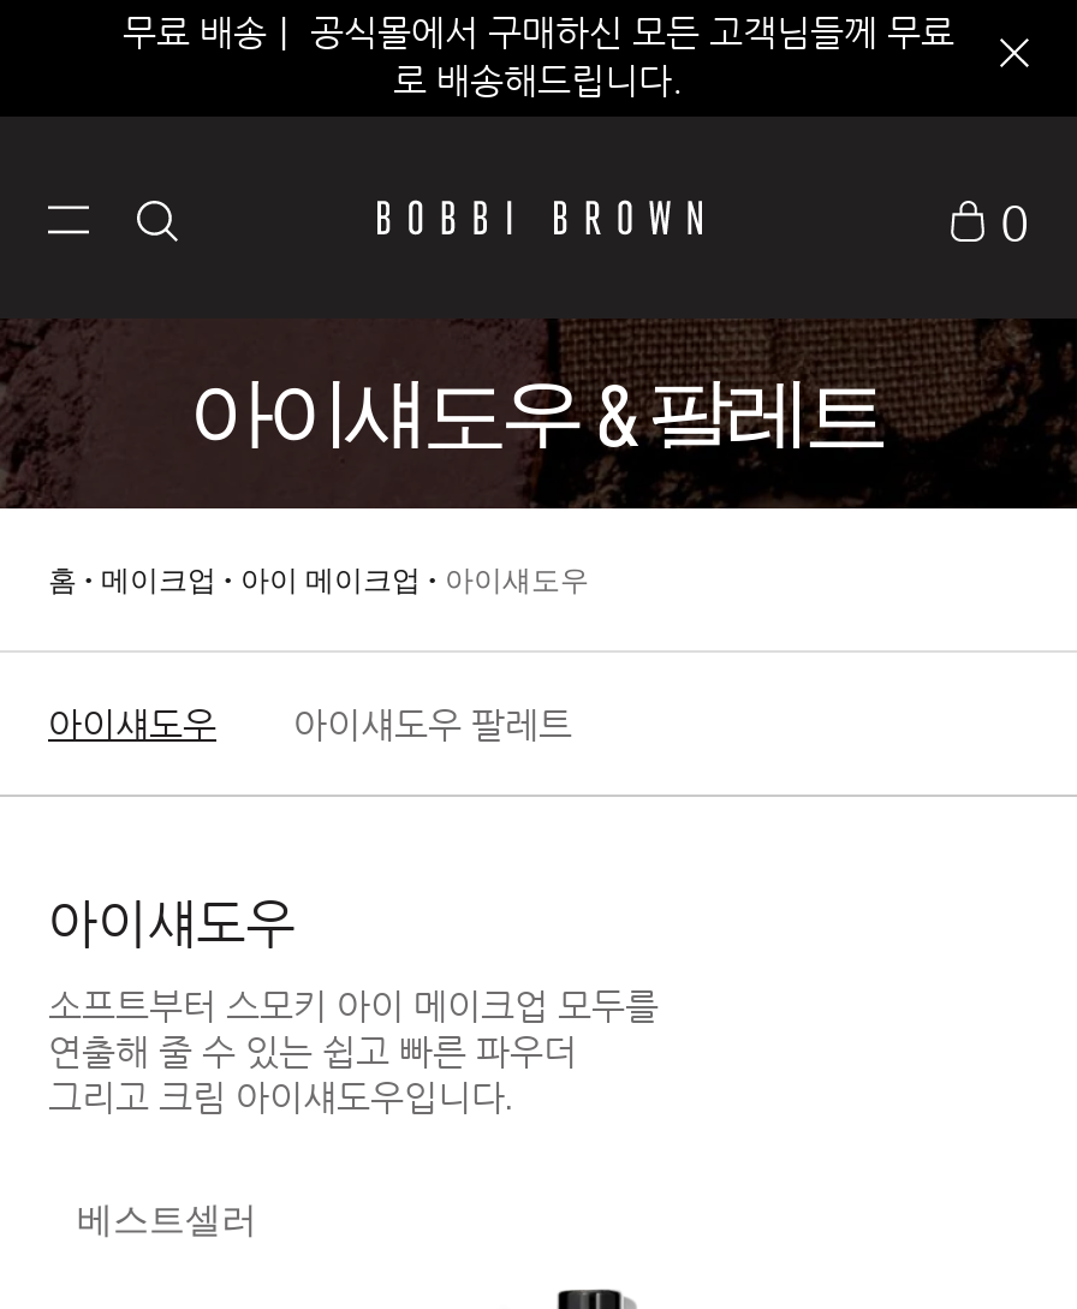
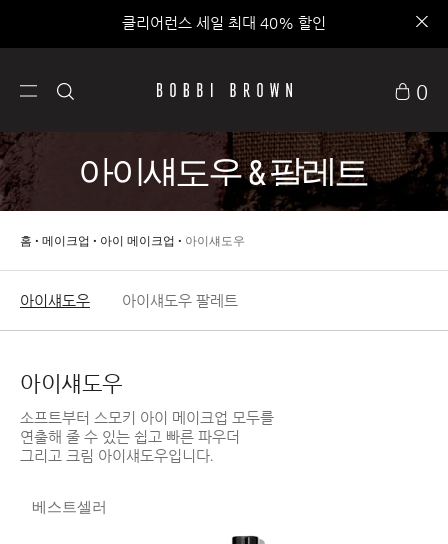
[123,11,954,100] 무료 배송｜ 공식몰에서 구매하신 모든 고객님들께 무료 | 로 배송해드립니다. -> [122,14,326,31] 클리어런스 세일 최대 40% 할인

